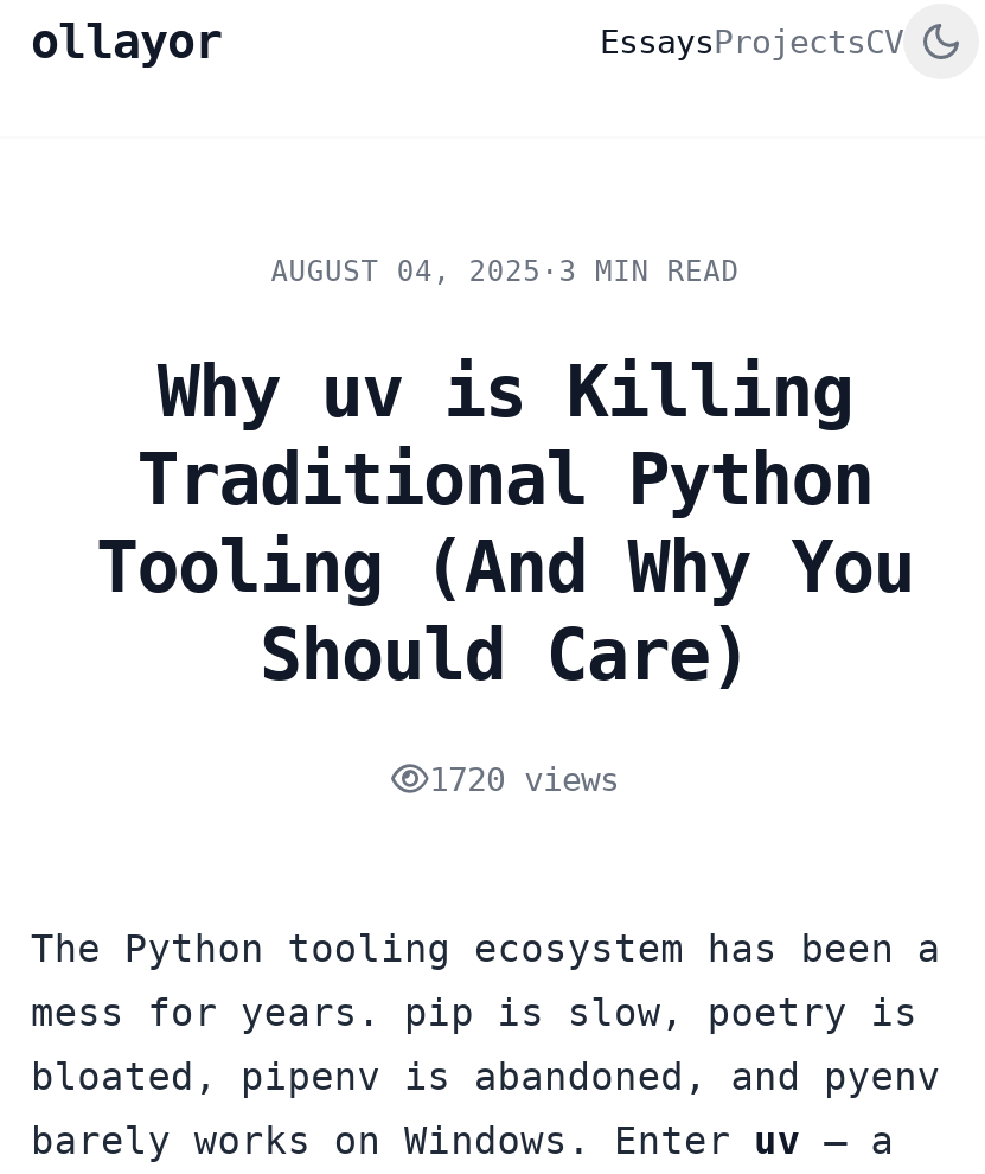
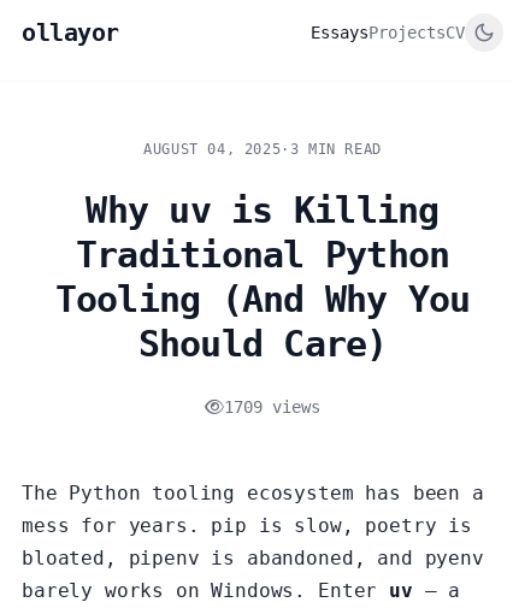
[429,760,619,798] 1720 views -> [224,397,320,417] 1709 views

